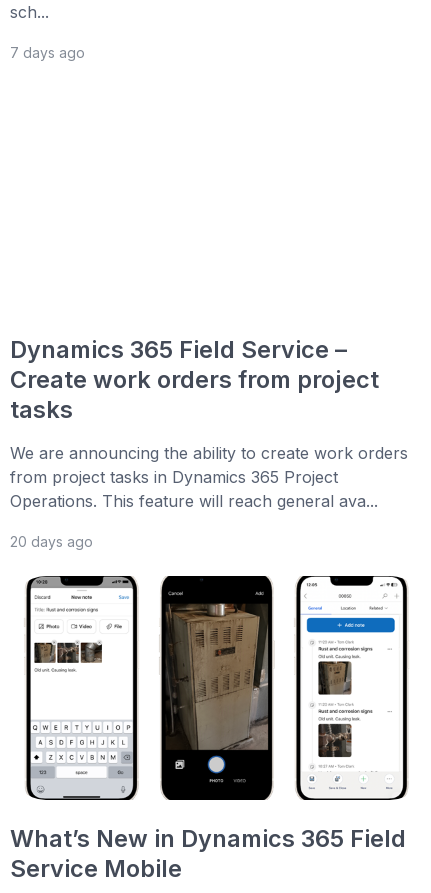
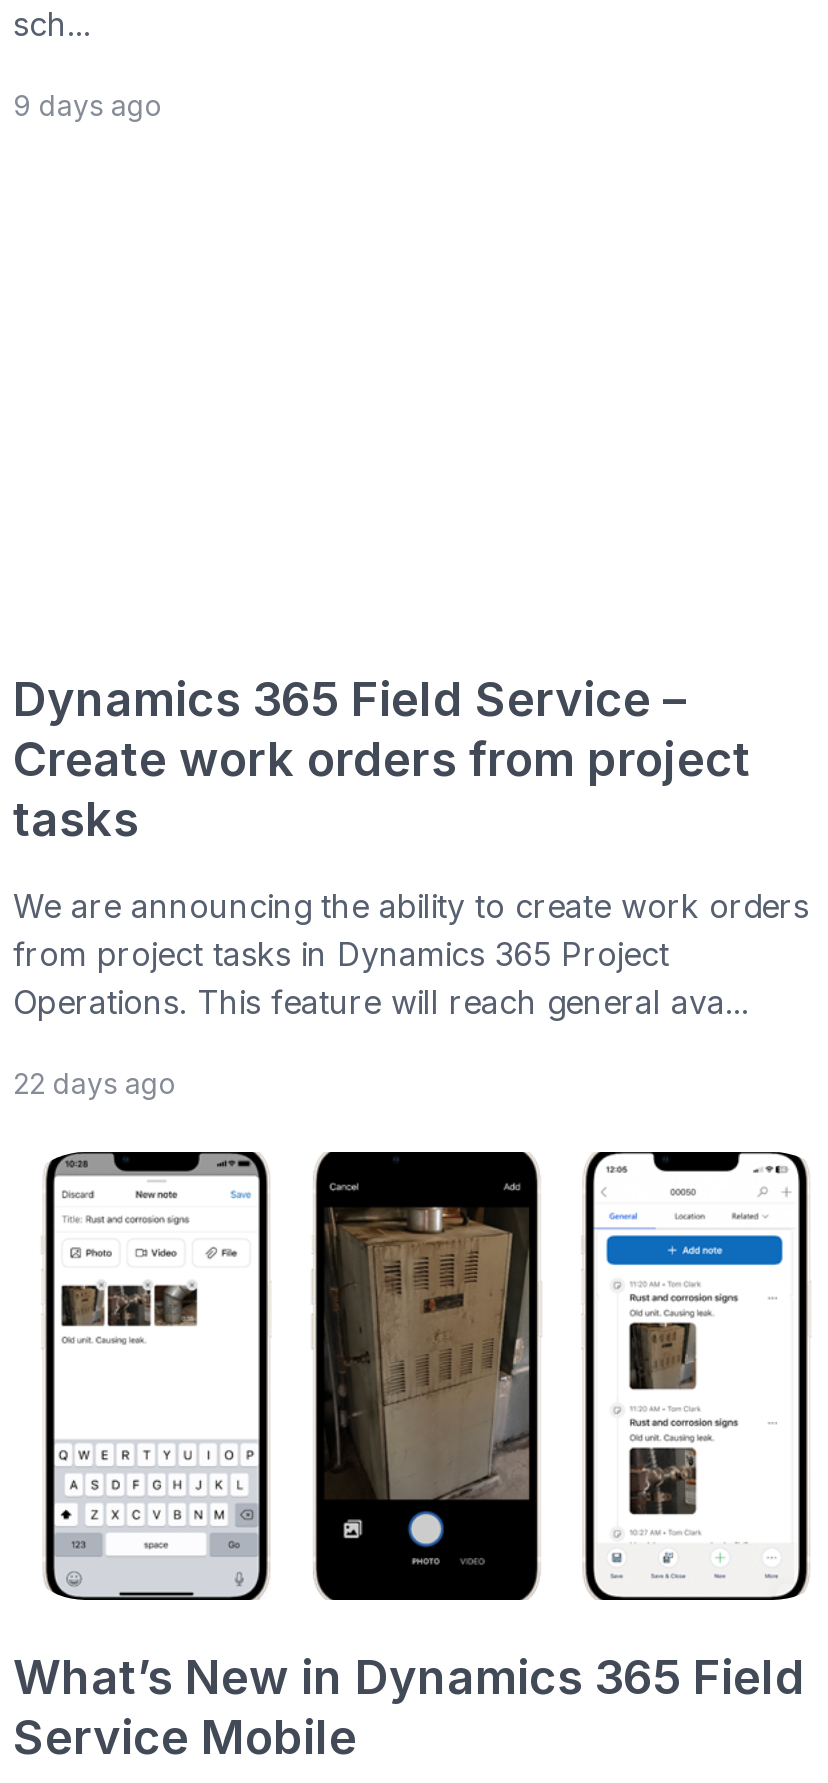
[10,44,85,61] 7 days ago -> [13,89,163,123] 9 days ago
[10,533,93,550] 20 days ago -> [13,1067,177,1101] 22 days ago

